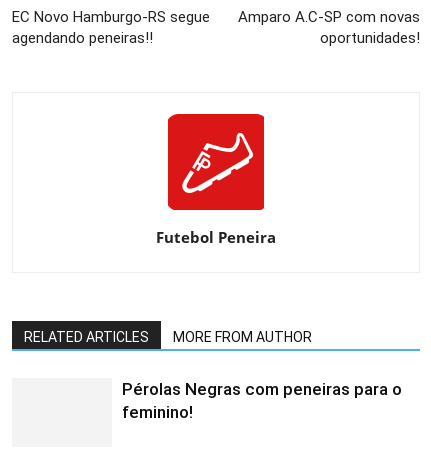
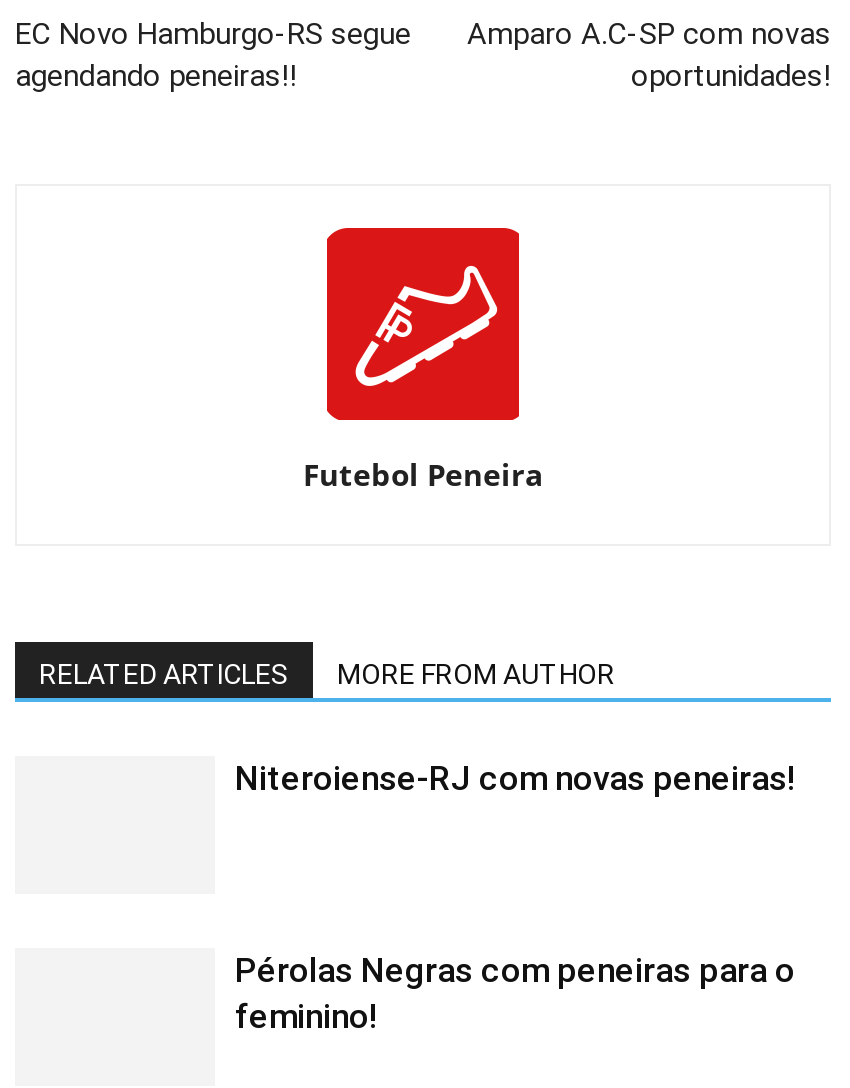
none -> [235,757,795,797] Niteroiense-RJ com novas peneiras!

